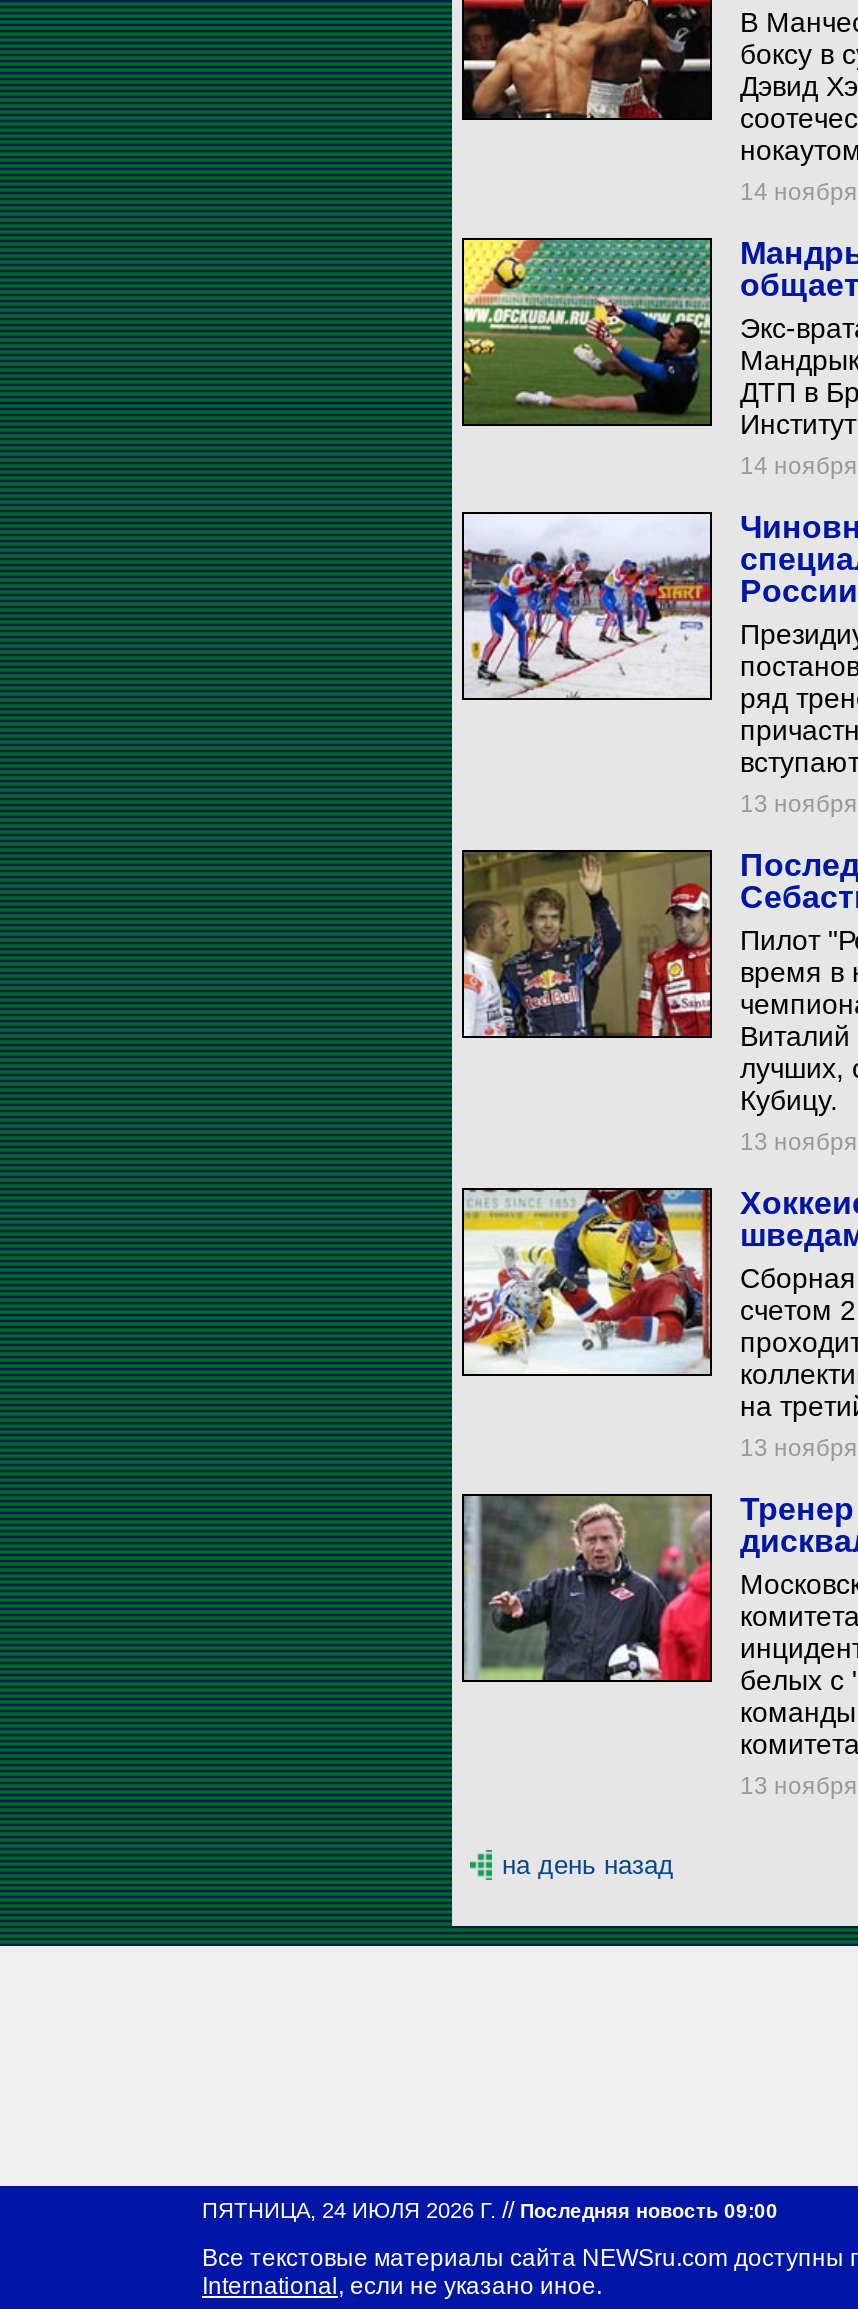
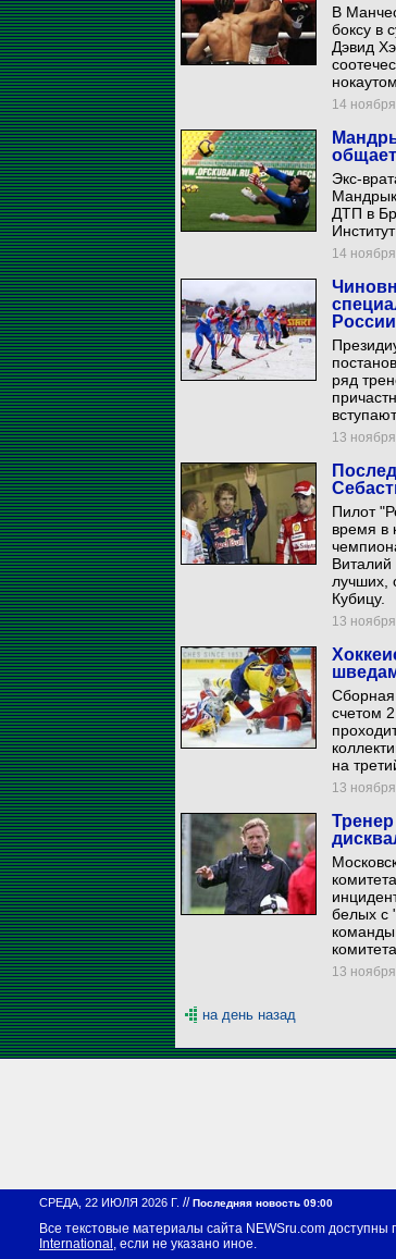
[202,2196,778,2224] ПЯТНИЦА, 24 ИЮЛЯ 2026 Г. // Последняя новость 09:00 -> [39,1195,333,1210] СРЕДА, 22 ИЮЛЯ 2026 Г. // Последняя новость 09:00

